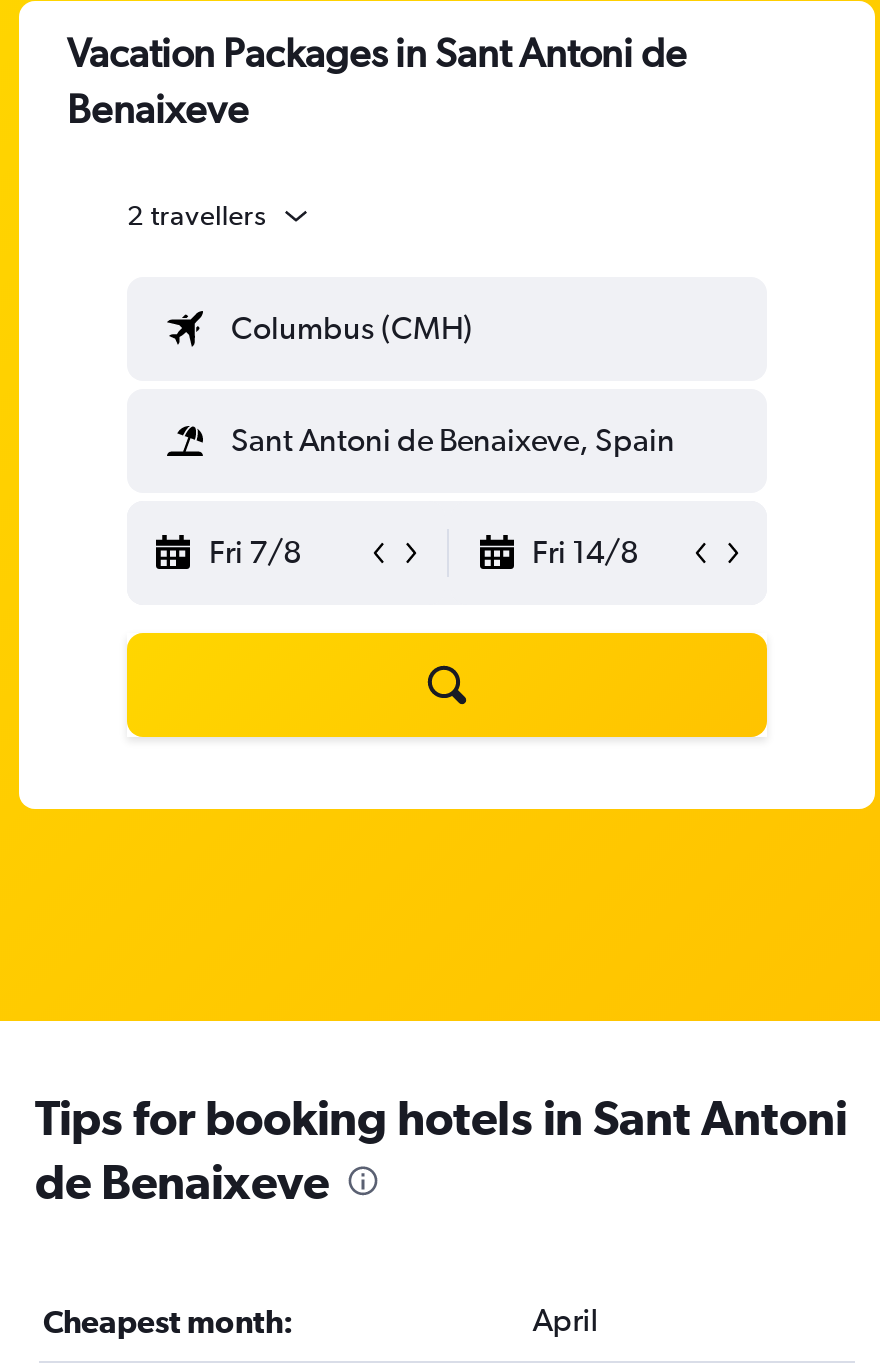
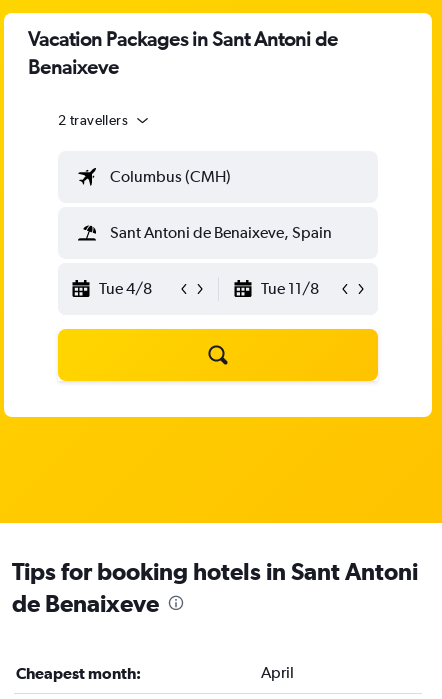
[209,533,638,571] Fri 7/8 | Fri 14/8 -> [99,279,318,298] Tue 4/8 | Tue 11/8

